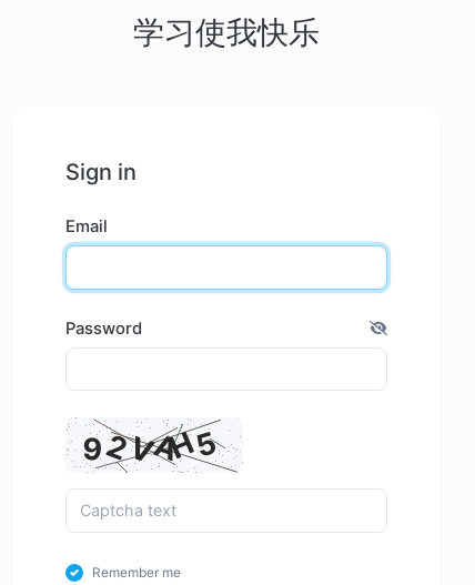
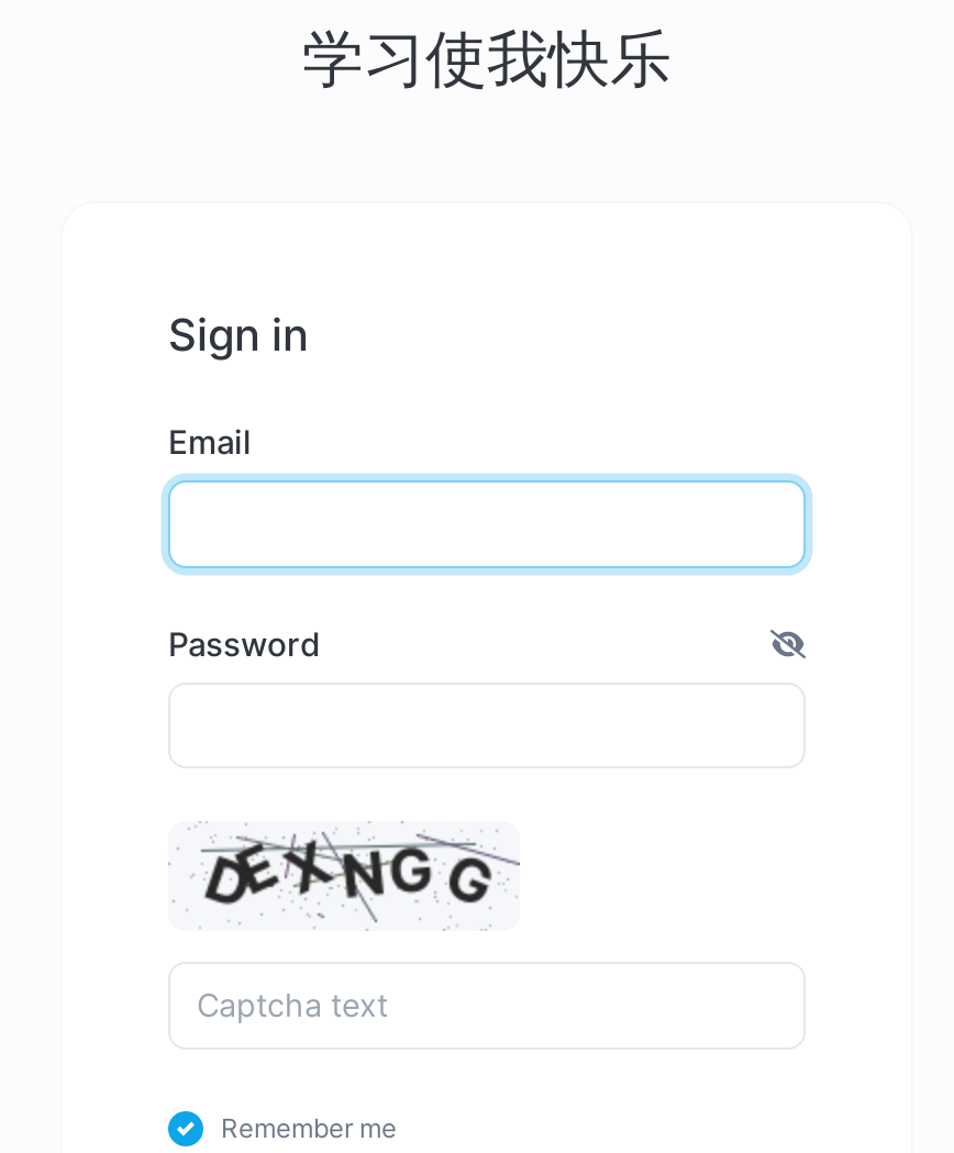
[83,418,242,474] [image] -> [192,825,520,929] [image]

